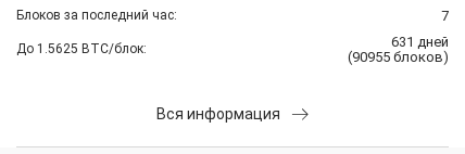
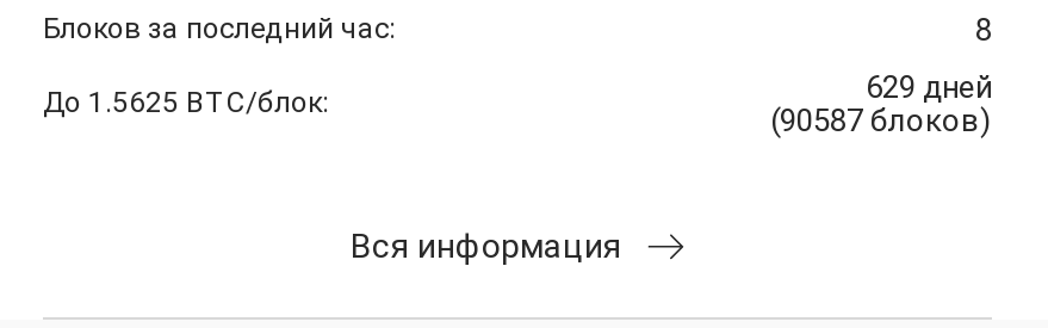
[441,7,449,24] 7 -> [975,11,992,47] 8
[391,33,449,50] 631 дней -> [866,69,992,104] 629 дней
[348,49,449,65] (90955 блоков) -> [770,102,992,138] (90587 блоков)

